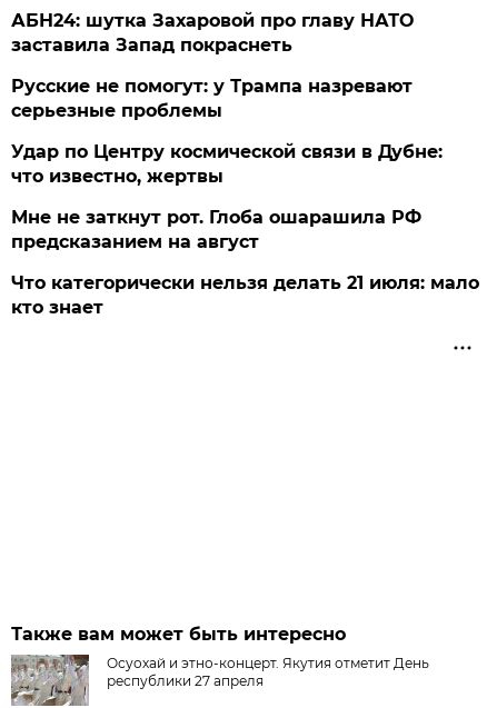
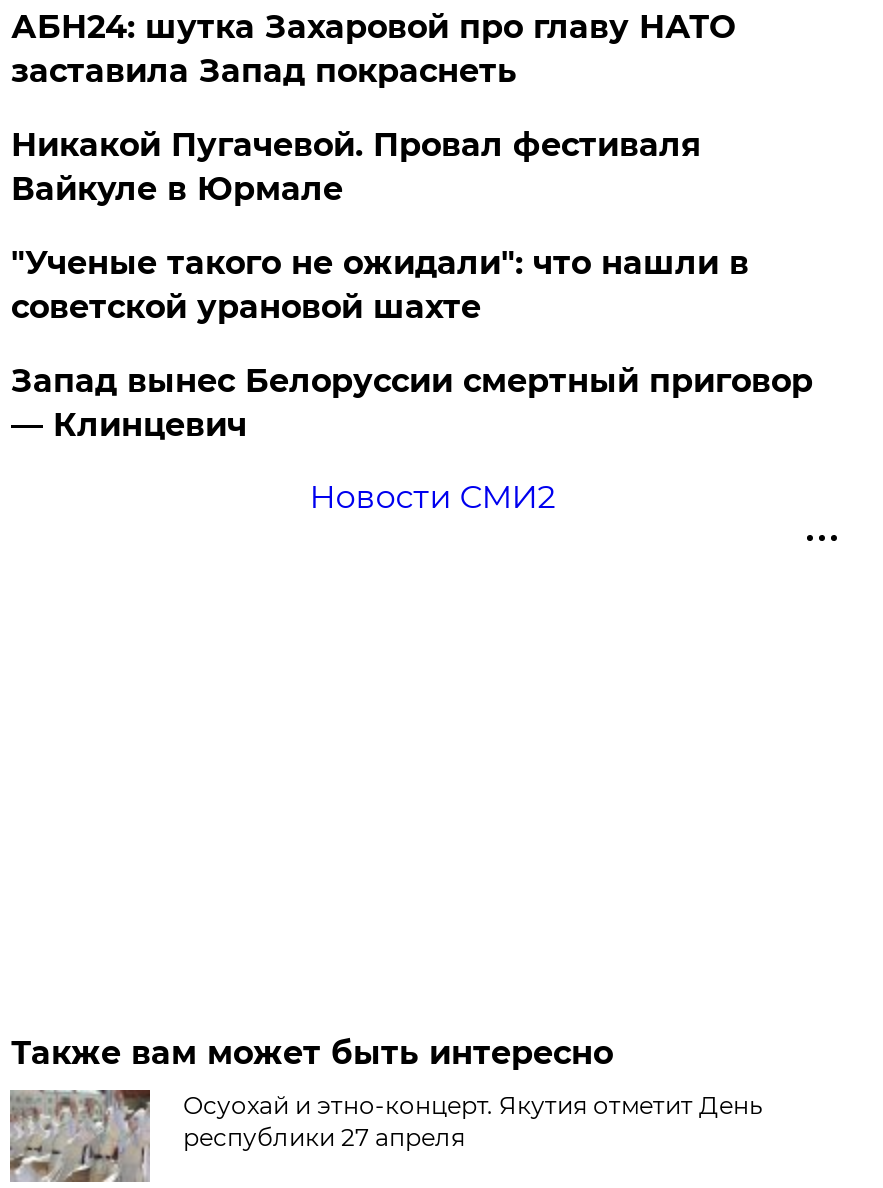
[12,76,413,121] Русские не помогут: у Трампа назревают | серьезные проблемы -> [11,126,701,208] Никакой Пугачевой. Провал фестиваля | Вайкуле в Юрмале
[12,141,443,187] Удар по Центру космической связи в Дубне: | что известно, жертвы -> [11,244,749,326] "Ученые такого не ожидали": что нашли в | советской урановой шахте
[12,207,422,252] Мне не заткнут рот. Глоба ошарашила РФ | предсказанием на август -> [11,362,813,444] Запад вынес Белоруссии смертный приговор | — Клинцевич
[12,272,480,318] Что категорически нельзя делать 21 июля: мало | кто знает -> [309,478,555,516] Новости СМИ2

